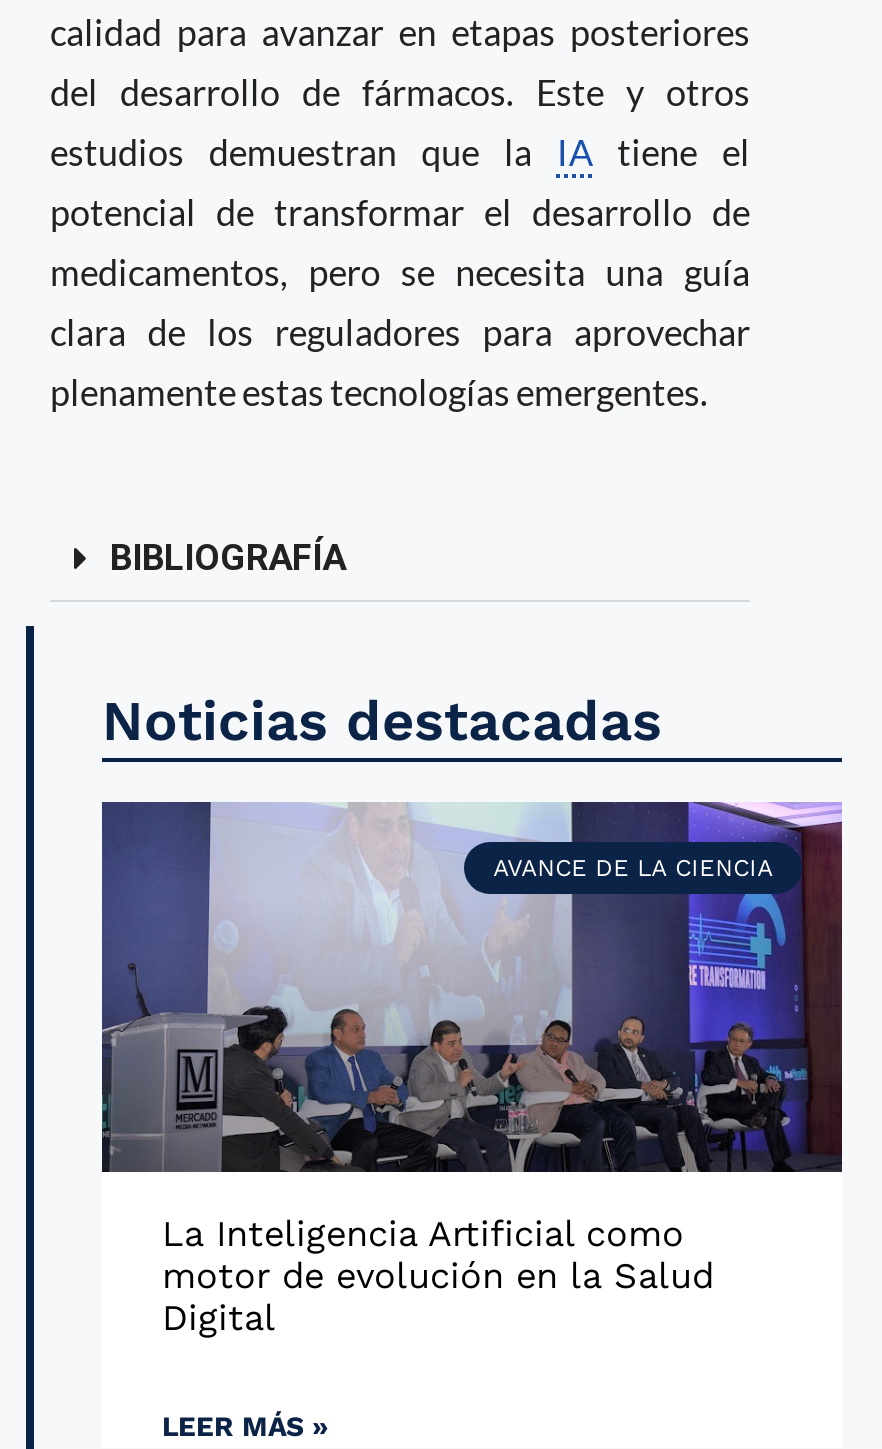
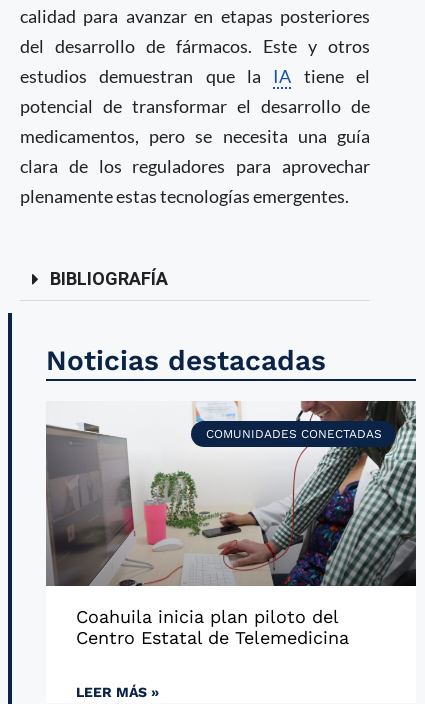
[100,799,842,1175] [image] | AVANCE DE LA CIENCIA -> [46,400,416,587] [image] | COMUNIDADES CONECTADAS
[162,1211,714,1337] La Inteligencia Artificial como | motor de evolución en la Salud | Digital -> [76,606,349,648] Coahuila inicia plan piloto del | Centro Estatal de Telemedicina

